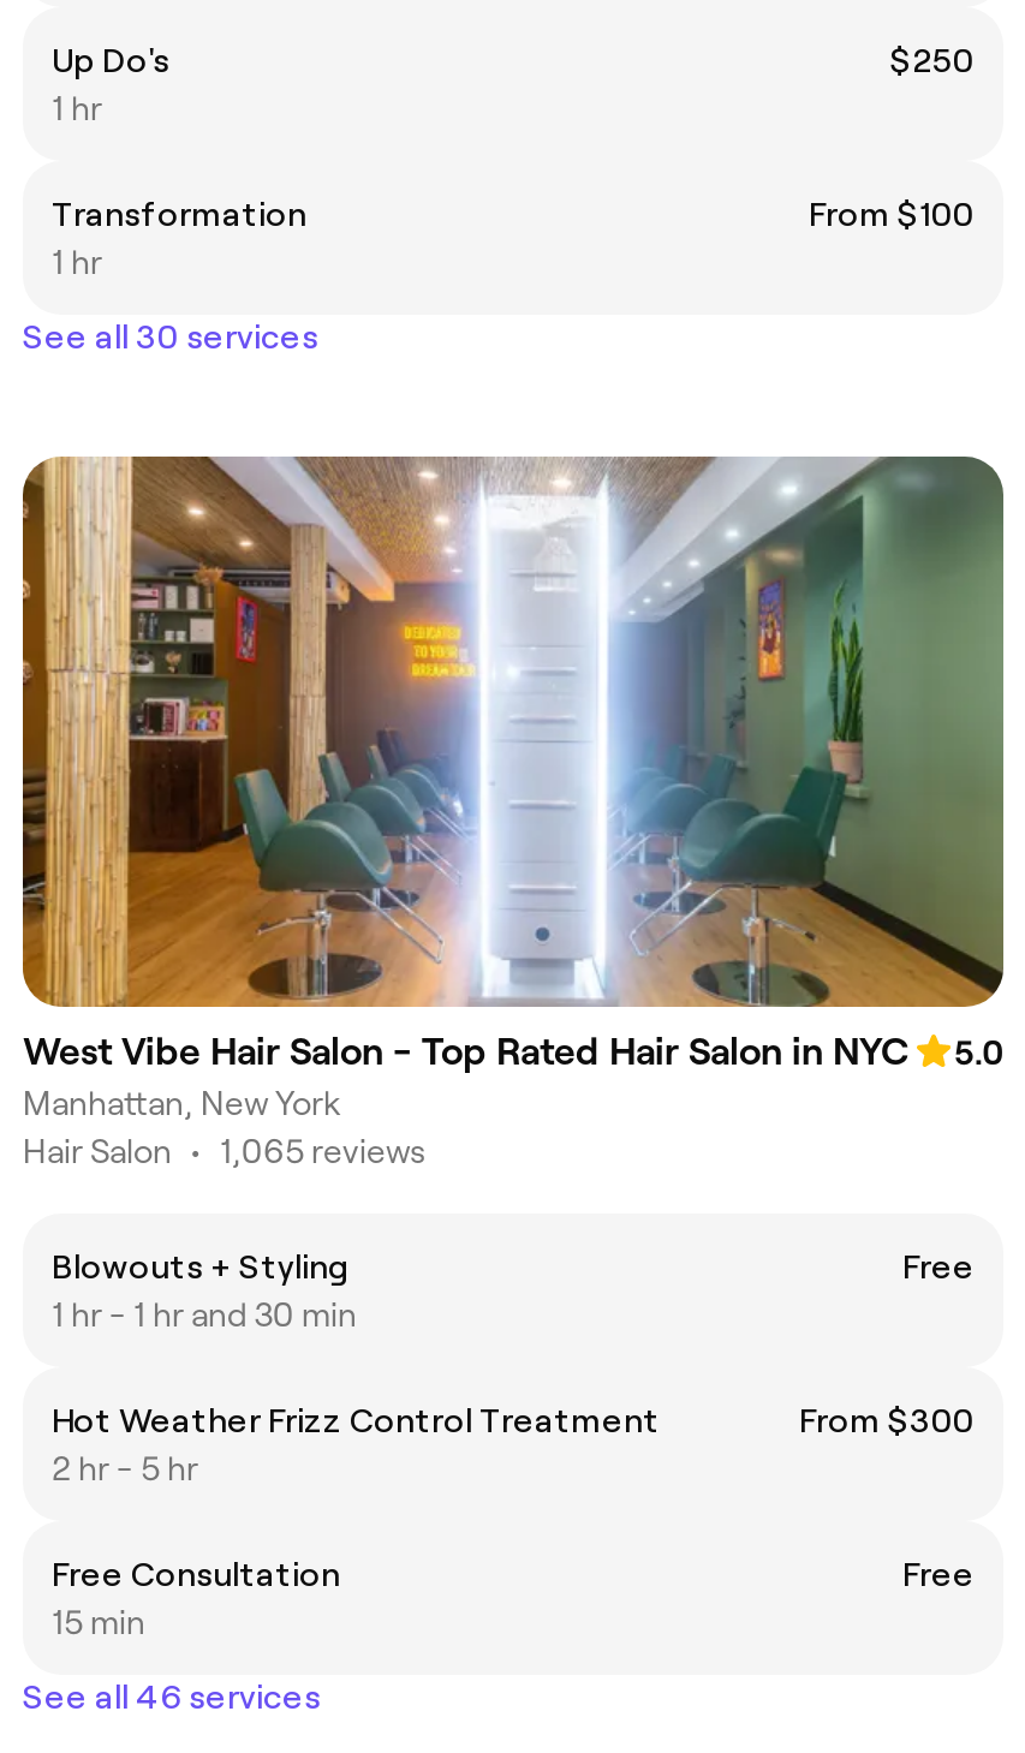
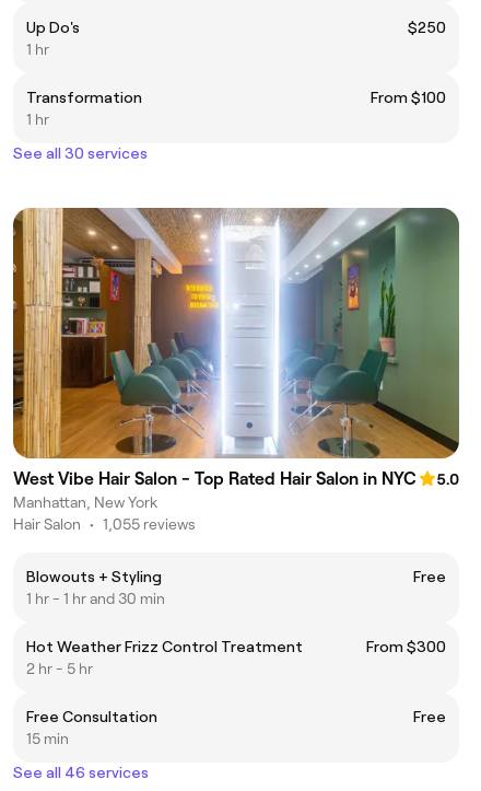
[23,1132,427,1170] Hair Salon • 1,065 reviews -> [13,515,196,533] Hair Salon • 1,055 reviews

